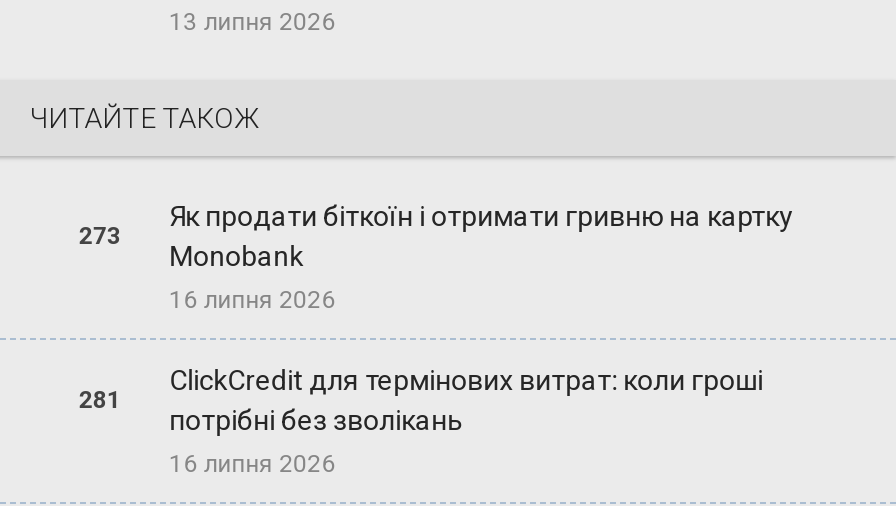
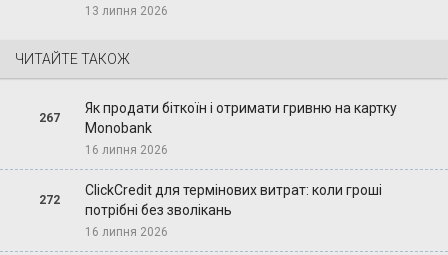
[79,221,121,249] 273 -> [39,111,60,125] 267
[79,385,121,413] 281 -> [39,193,60,207] 272

